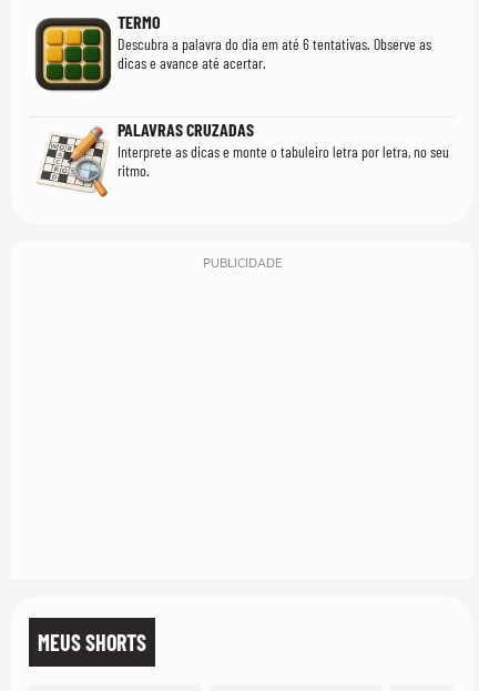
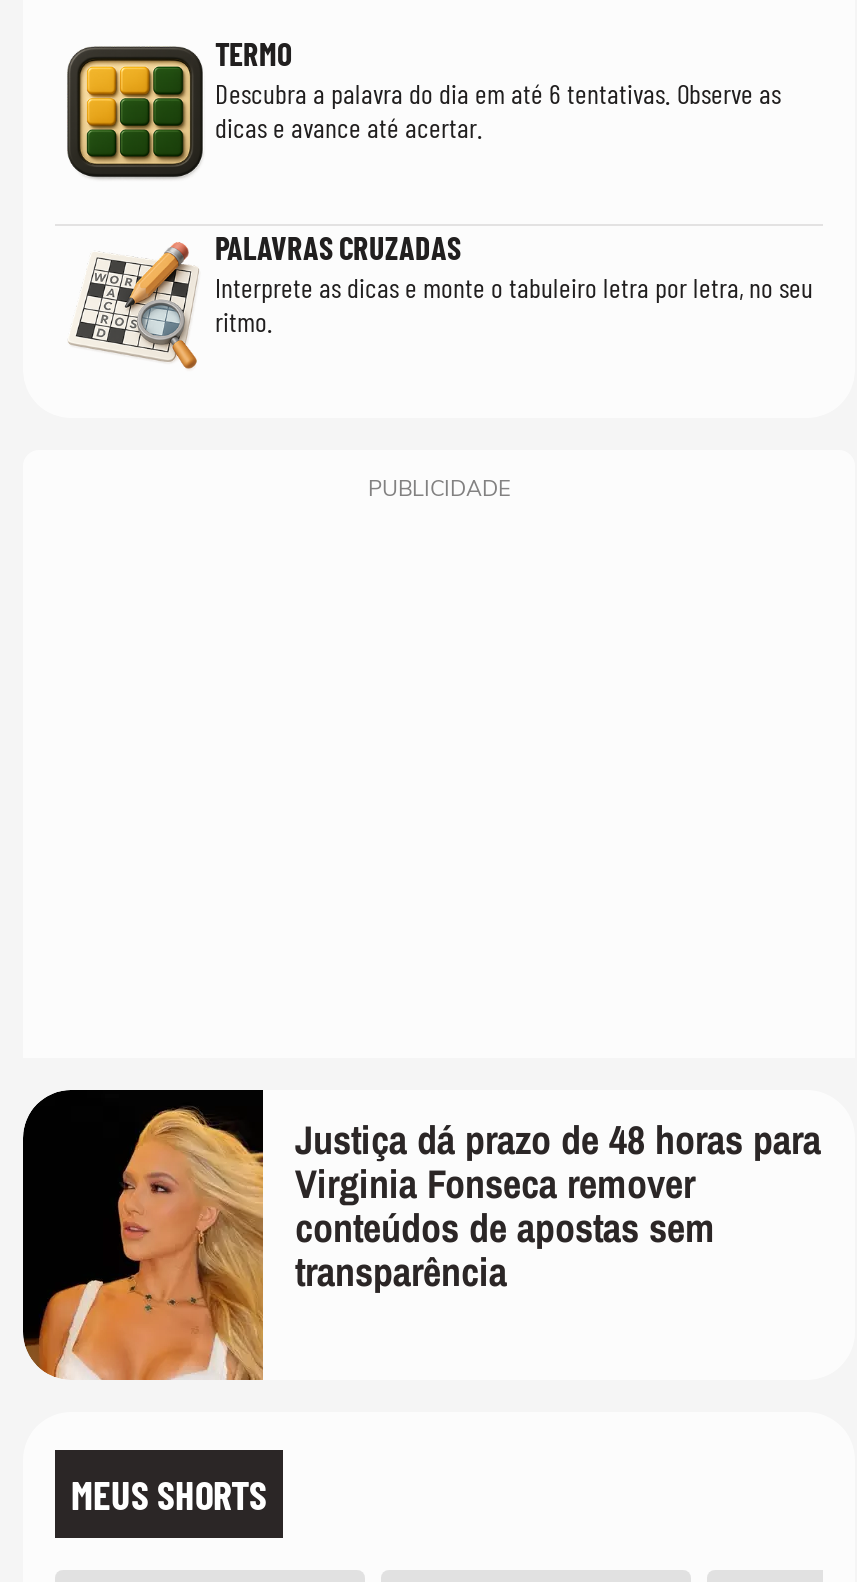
none -> [21,1088,821,1382] [image] | Justiça dá prazo de 48 horas para | Virginia Fonseca remover | conteúdos de apostas sem | transparência

